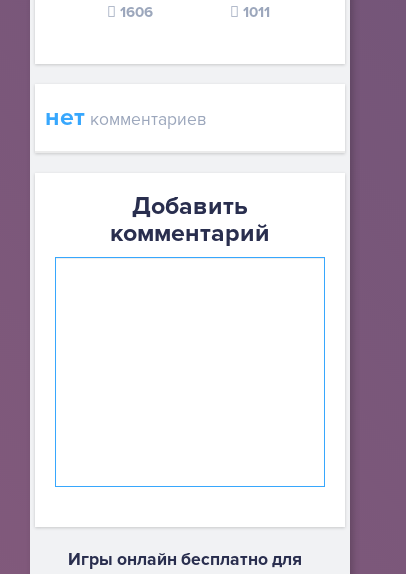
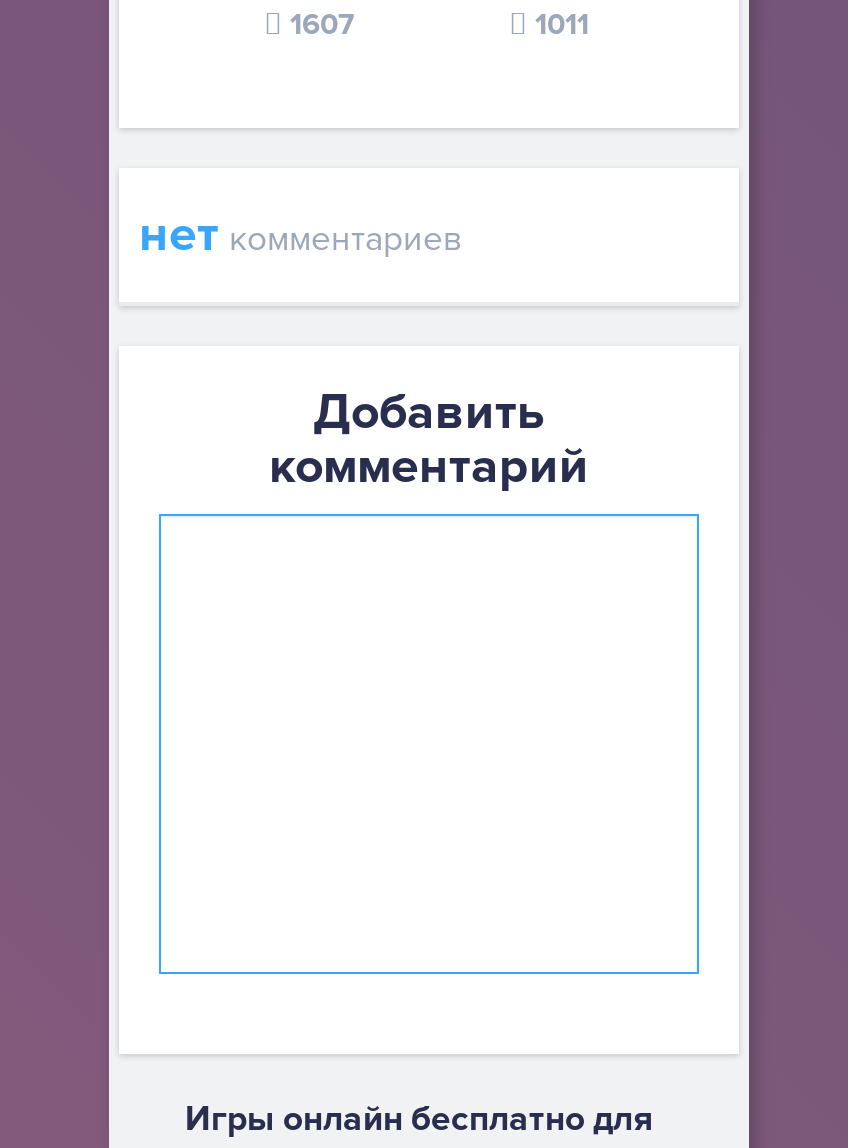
[116,3,153,21] 1606 -> [282,7,354,43] 1607

